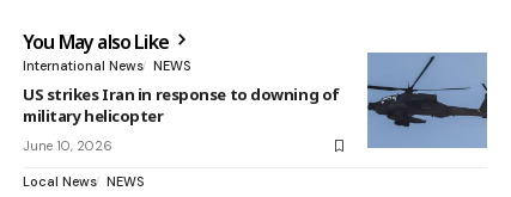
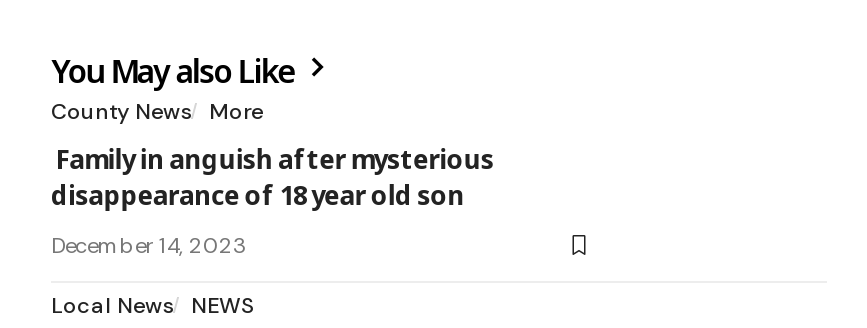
[23,57,340,127] International News NEWS | US strikes Iran in response to downing of | military helicopter -> [51,97,494,213] County News More | Family in anguish after mysterious | disappearance of 18 year old son
[366,51,488,149] [image] -> none
[23,137,112,154] June 10, 2026 -> [51,231,247,259] December 14, 2023

